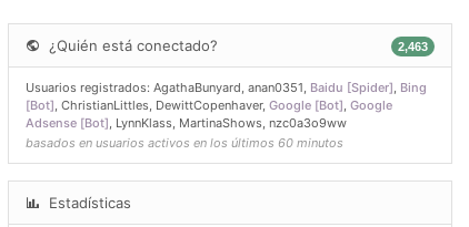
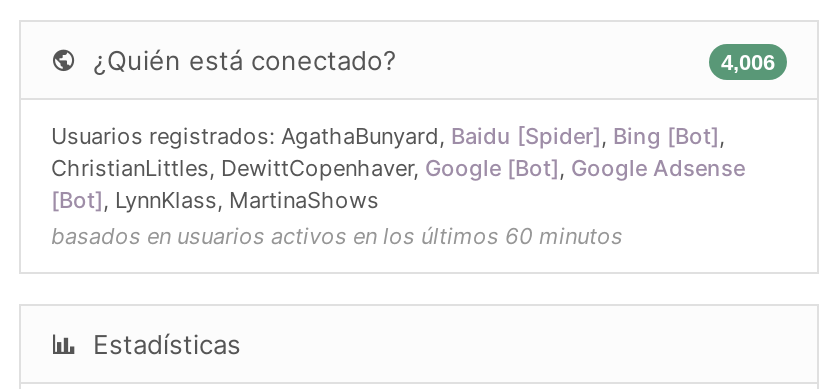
[398,40,428,53] 2,463 -> [721,50,775,74] 4,006
[26,80,427,131] Usuarios registrados: AgathaBunyard, anan0351, Baidu [Spider], Bing | [Bot], ChristianLittles, DewittCopenhaver, Google [Bot], Google | Adsense [Bot], LynnKlass, MartinaShows, nzc0a3o9ww -> [51,122,745,214] Usuarios registrados: AgathaBunyard, Baidu [Spider], Bing [Bot], | ChristianLittles, DewittCopenhaver, Google [Bot], Google Adsense | [Bot], LynnKlass, MartinaShows

